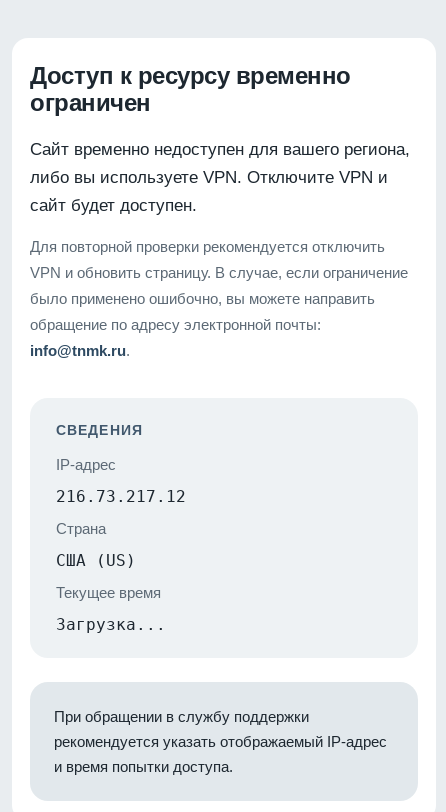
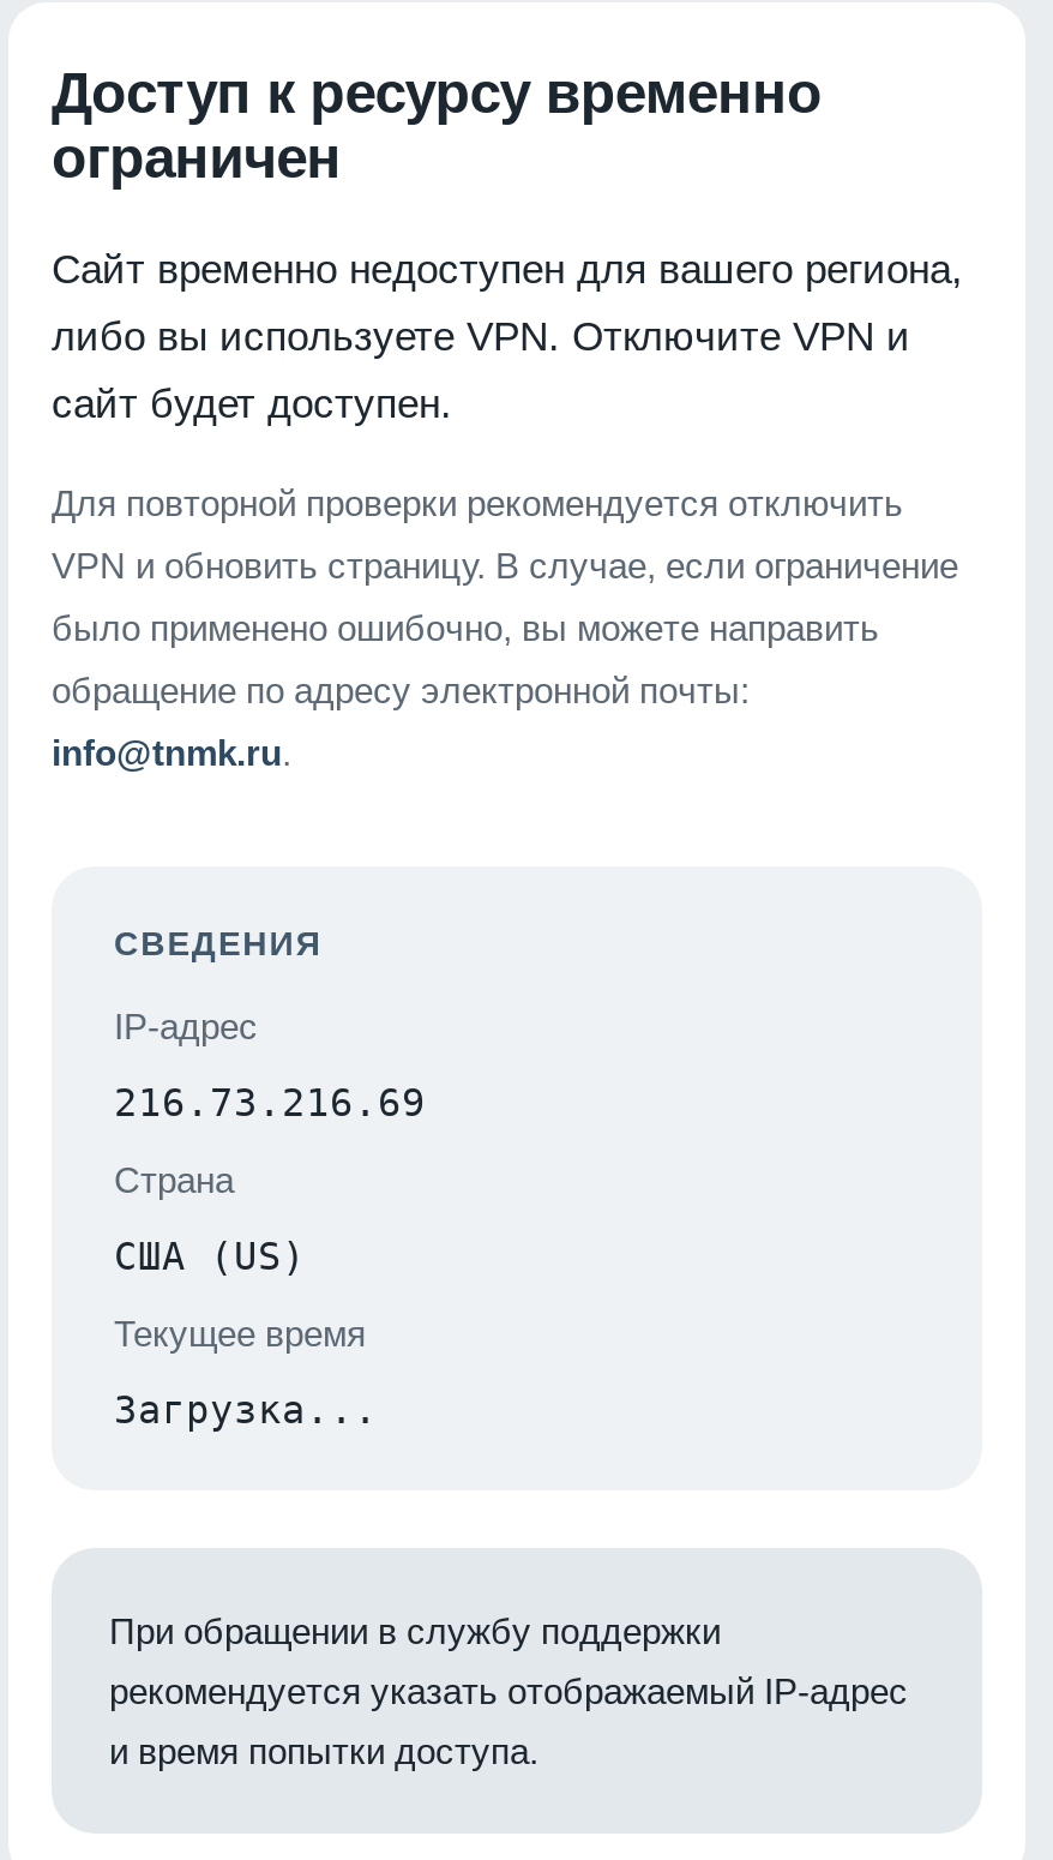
[56,486,186,505] 216.73.217.12 -> [114,1079,426,1124] 216.73.216.69

